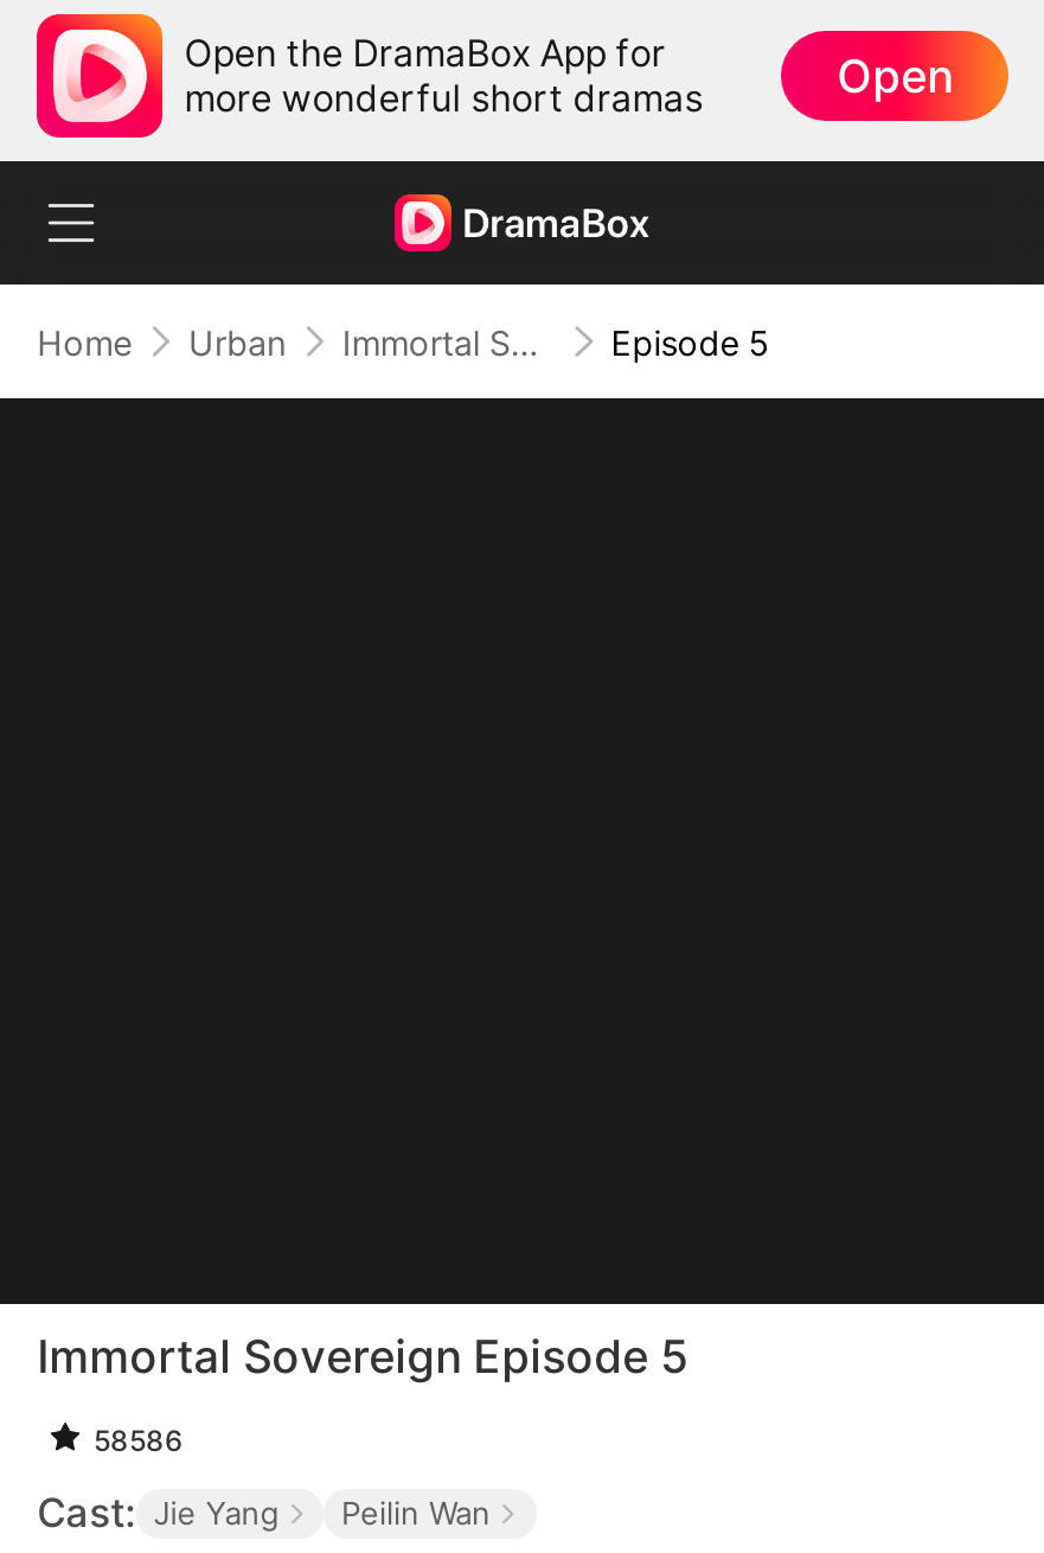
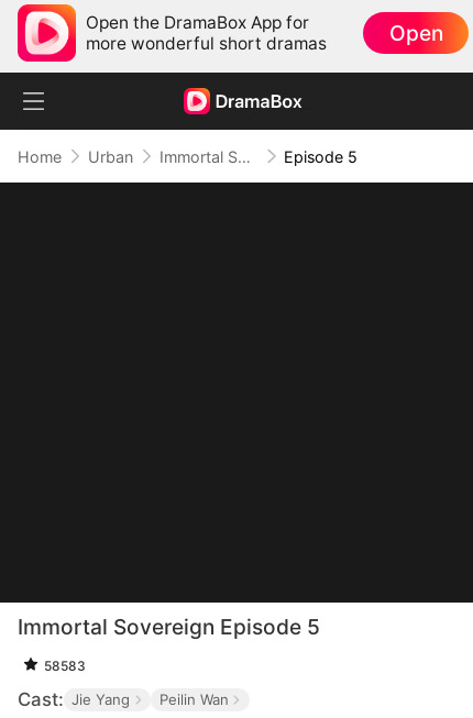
[94,1422,184,1457] 58586 -> [44,657,86,674] 58583

